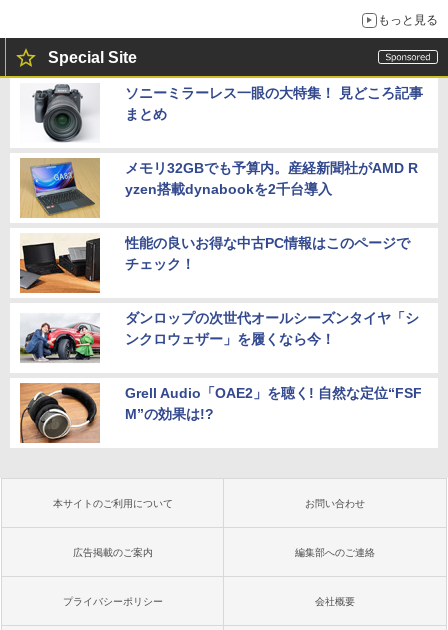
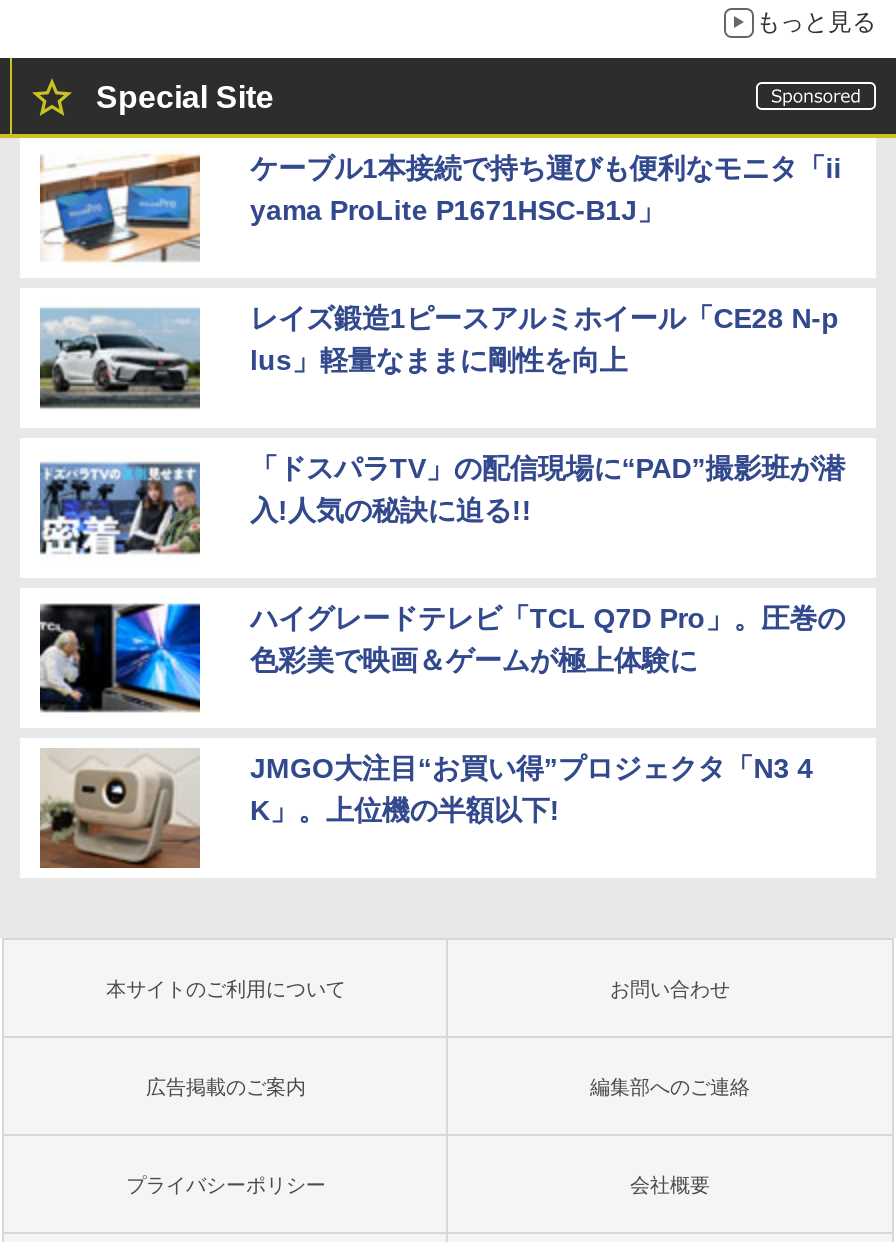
[20,83,423,143] [image] | ソニーミラーレス一眼の大特集！ 見どころ記事 | まとめ -> [38,150,841,266] [image] | ケーブル1本接続で持ち運びも便利なモニタ「ii | yama ProLite P1671HSC-B1J」
[19,157,418,219] [image] | メモリ32GBでも予算内。産経新聞社がAMD R | yzen搭載dynabookを2千台導入 -> [38,298,839,418] [image] | レイズ鍛造1ピースアルミホイール「CE28 N-p | lus」軽量なままに剛性を向上
[19,234,410,294] [image] | 性能の良いお得な中古PC情報はこのページで | チェック！ -> [38,452,845,568] [image] | 「ドスパラTV」の配信現場に“PAD”撮影班が潜 | 入!人気の秘訣に迫る!!
[19,310,419,365] [image] | ダンロップの次世代オールシーズンタイヤ「シ | ンクロウェザー」を履くなら今！ -> [38,602,845,714] [image] | ハイグレードテレビ「TCL Q7D Pro」。圧巻の | 色彩美で映画＆ゲームが極上体験に
[20,383,422,444] [image] | Grell Audio「OAE2」を聴く! 自然な定位“FSF | M”の効果は!? -> [40,750,813,870] [image] | JMGO大注目“お買い得”プロジェクタ「N3 4 | K」。上位機の半額以下!

